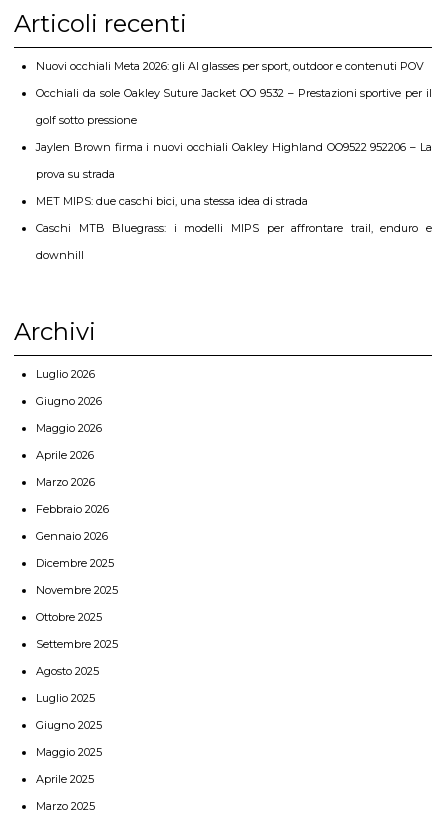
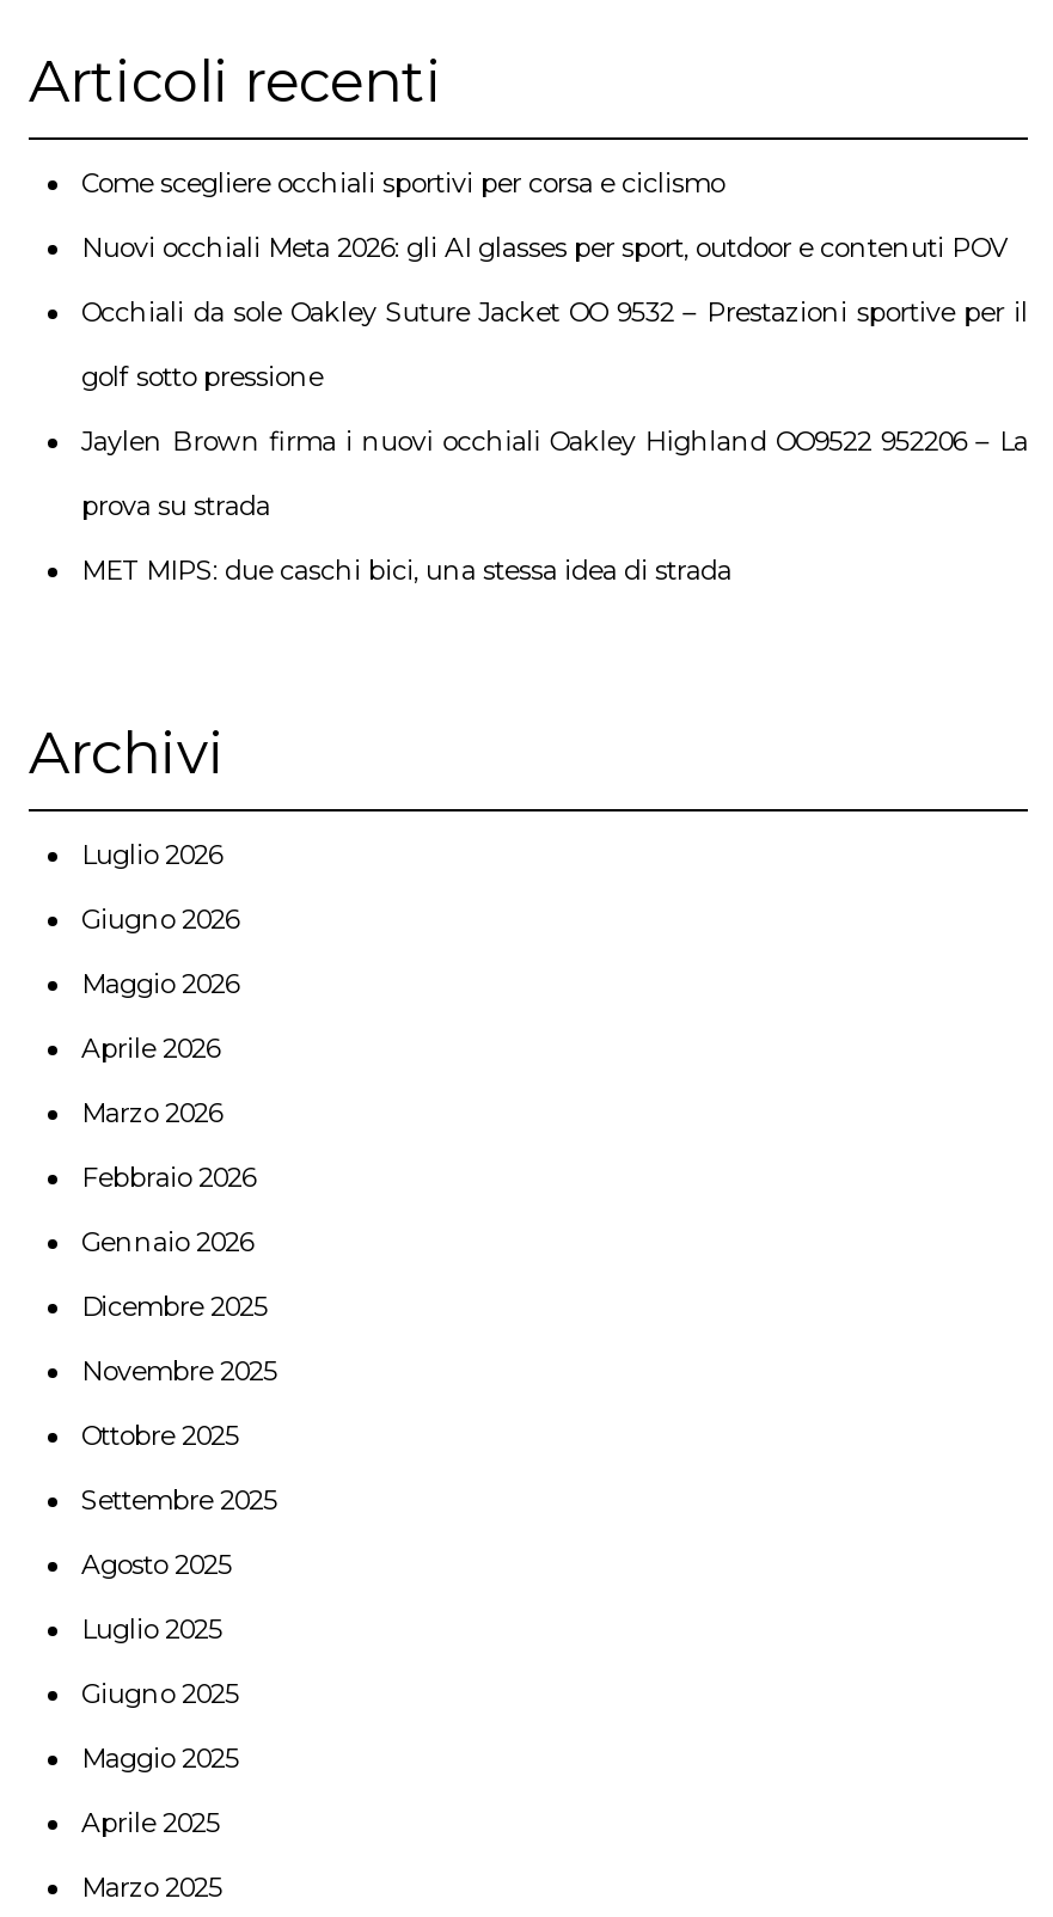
none -> [81,166,724,199] Come scegliere occhiali sportivi per corsa e ciclismo
moved [36,59,432,208] -> [81,230,1028,587]: Nuovi occhiali Meta 2026: gli AI glasses per sport, outdoor e contenuti POV | Occhiali da sole Oakley Suture Jacket OO 9532 – Prestazioni sportive per il | golf sotto pressione | Jaylen Brown firma i nuovi occhiali Oakley Highland OO9522 952206 – La | prova su strada | MET MIPS: due caschi bici, una stessa idea di strada
[36,221,432,262] Caschi MTB Bluegrass: i modelli MIPS per affrontare trail, enduro e | downhill -> none

